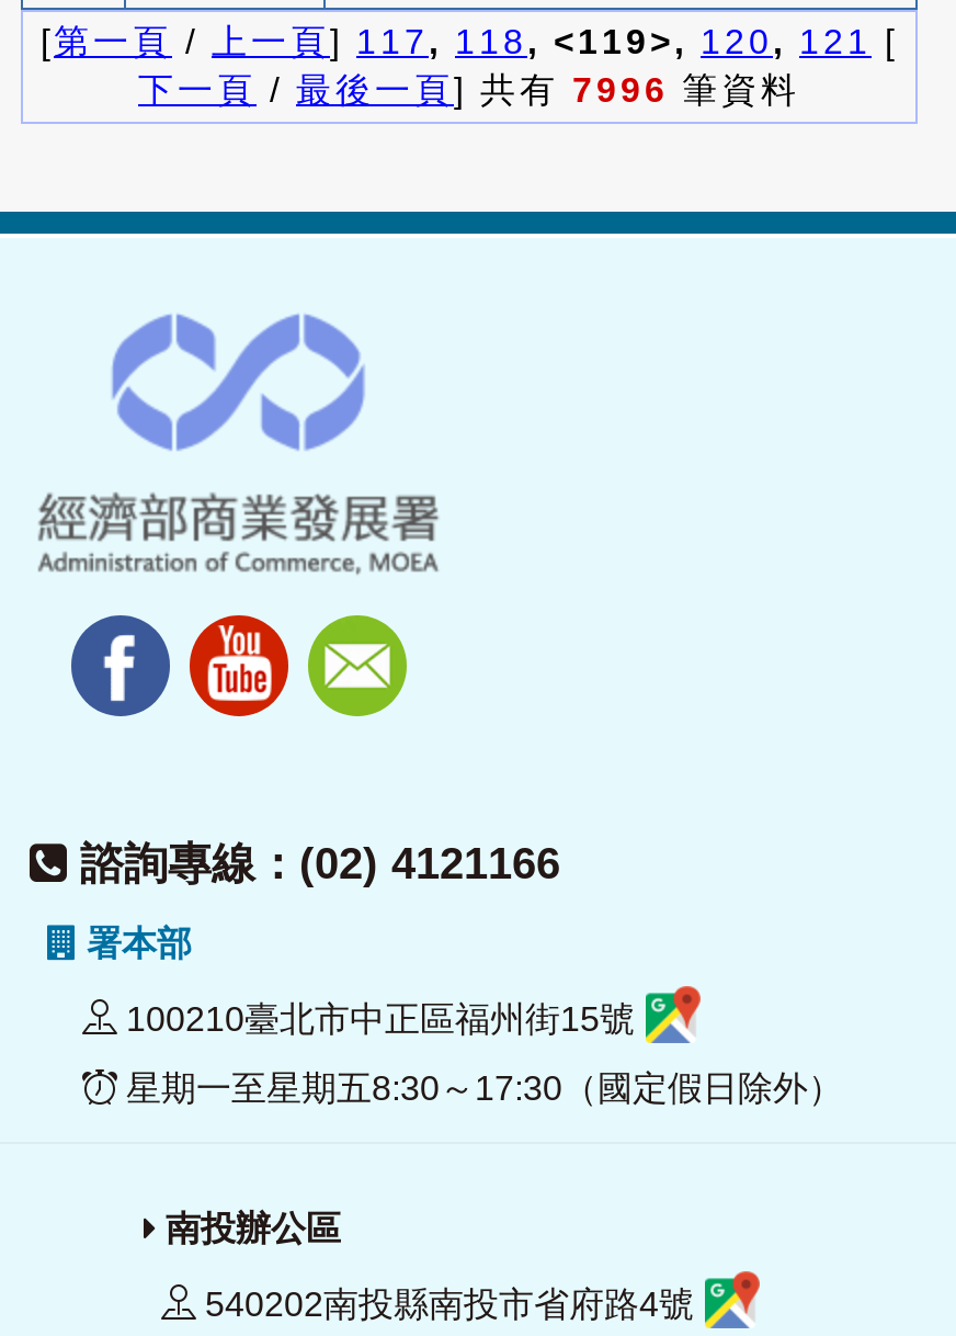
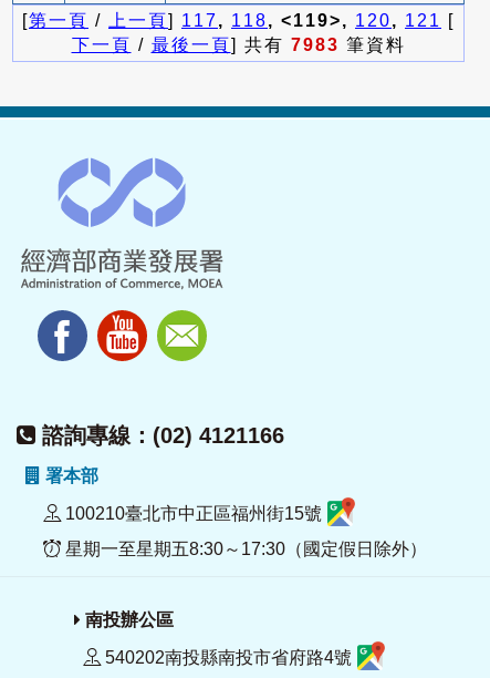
[138,71,800,108] 下一頁/最後一頁] 共有7996筆資料 -> [71,35,405,54] 下一頁/最後一頁] 共有7983筆資料

